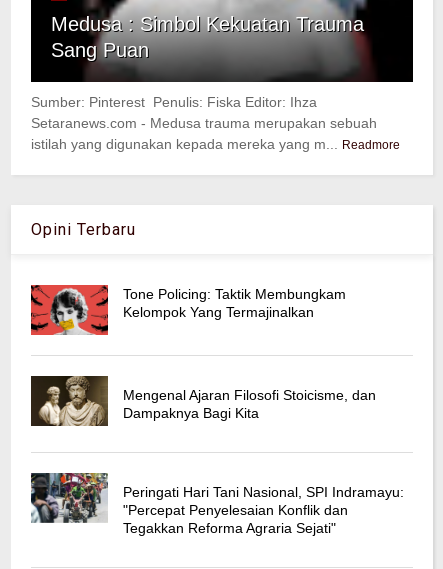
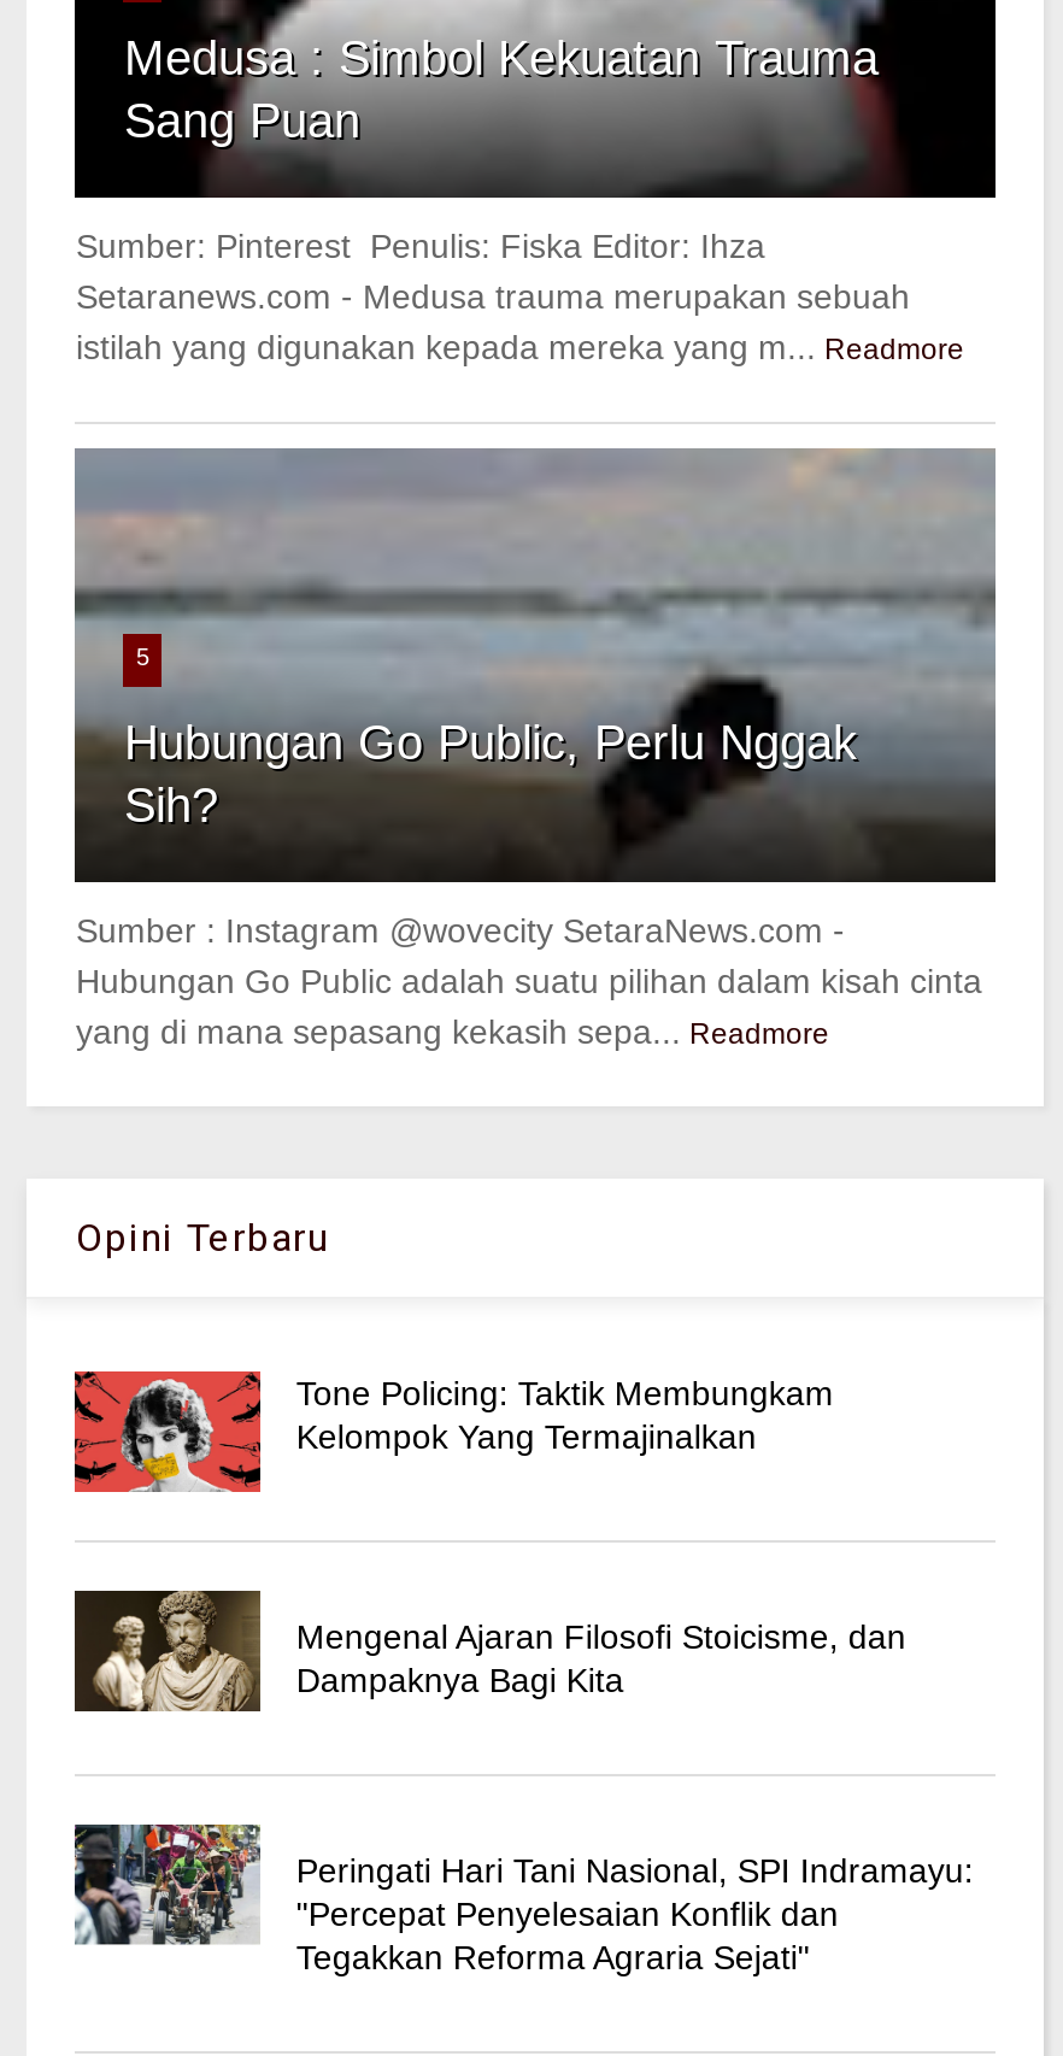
none -> [72,448,998,1051] [image] | 5 | Hubungan Go Public, Perlu Nggak | Sih? | Sumber : Instagram @wovecity SetaraNews.com - | Hubungan Go Public adalah suatu pilihan dalam kisah cinta | yang di mana sepasang kekasih sepa... Readmore

